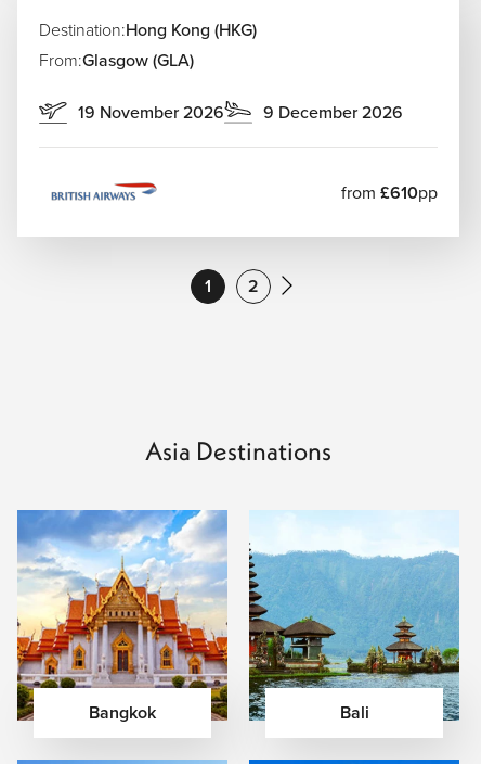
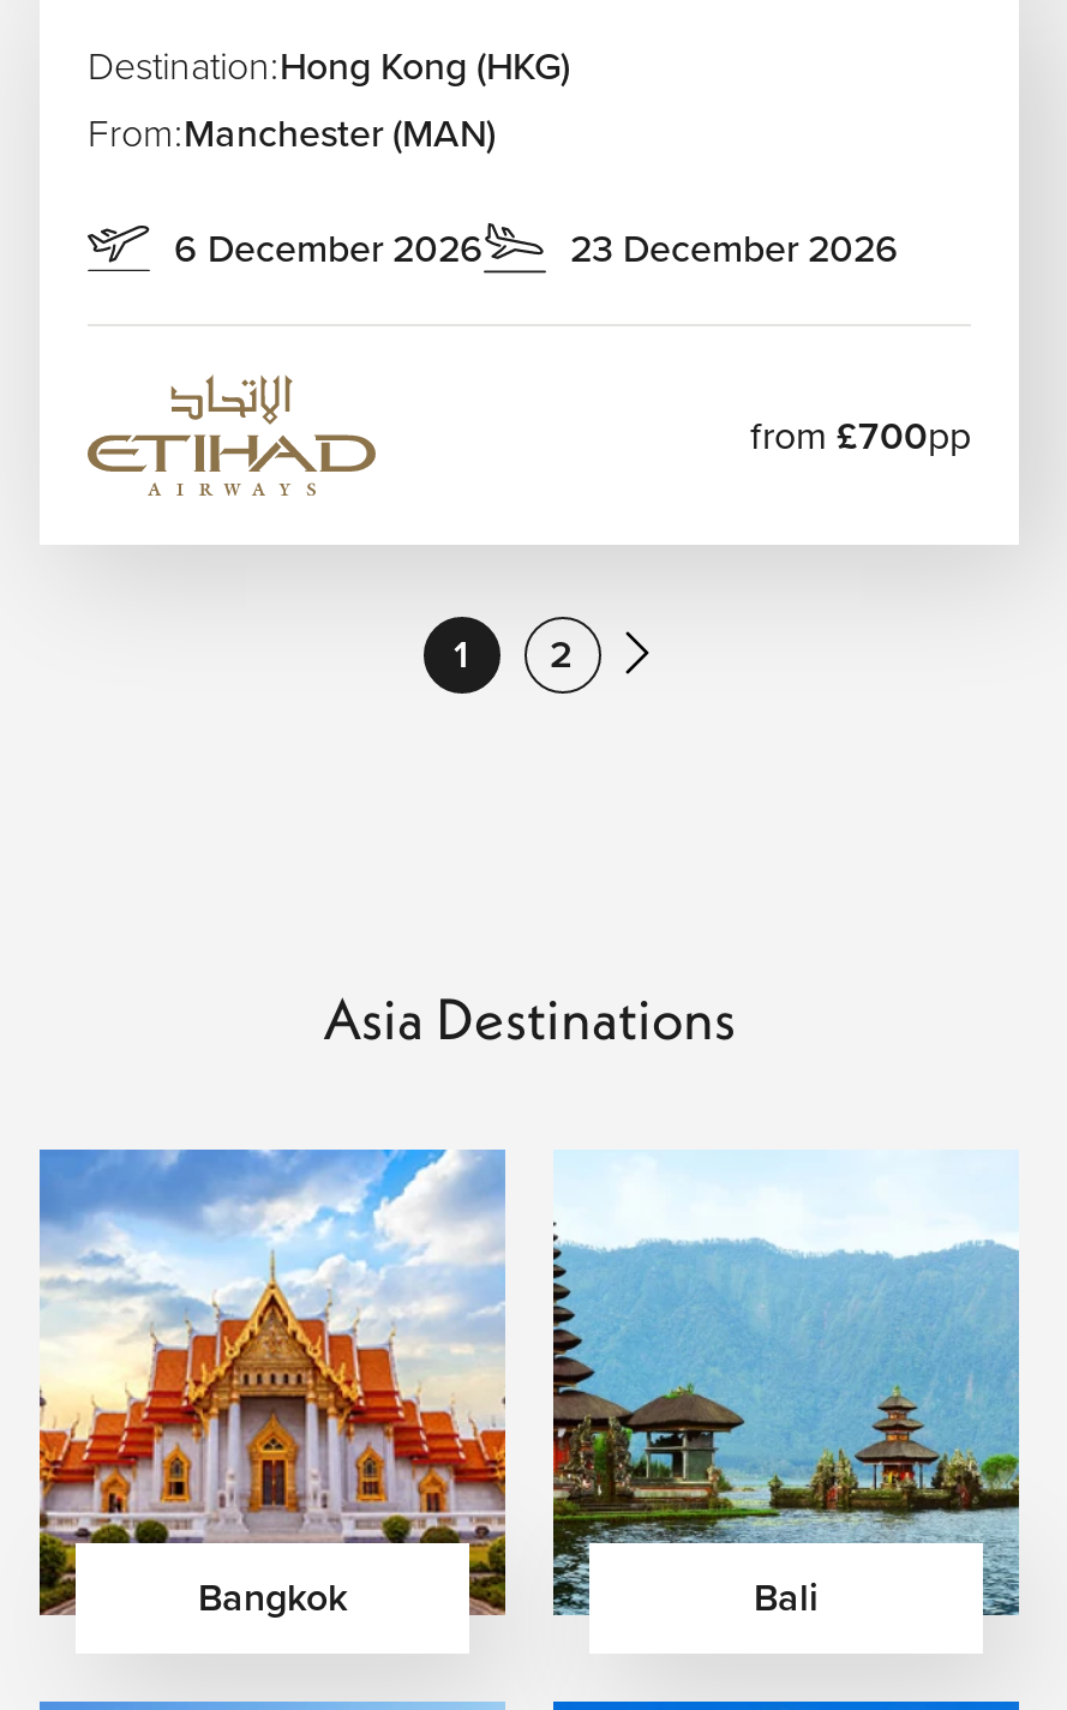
[39,48,194,73] From:Glasgow (GLA) -> [88,106,496,162] From:Manchester (MAN)
[78,100,403,125] 19 November 2026 | 9 December 2026 -> [174,222,899,277] 6 December 2026 | 23 December 2026
[41,171,167,214] [image] -> [85,374,378,497] [image]
[341,180,438,205] from £610pp -> [750,408,971,463] from £700pp

